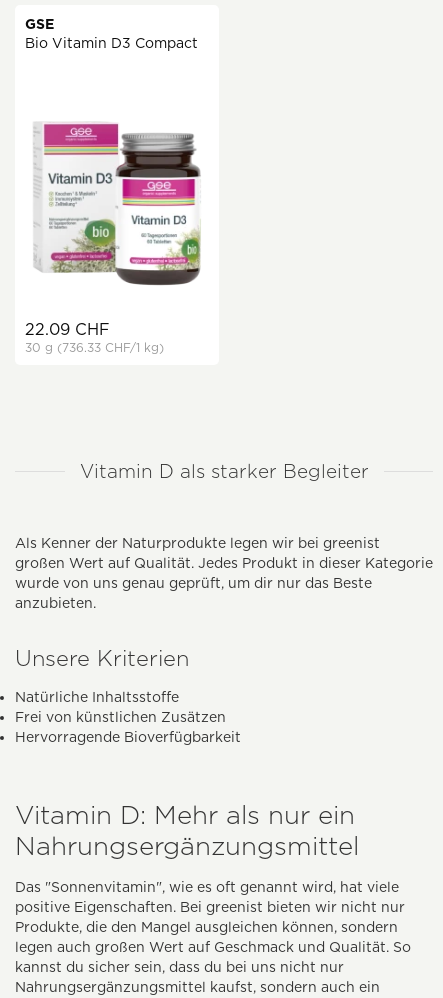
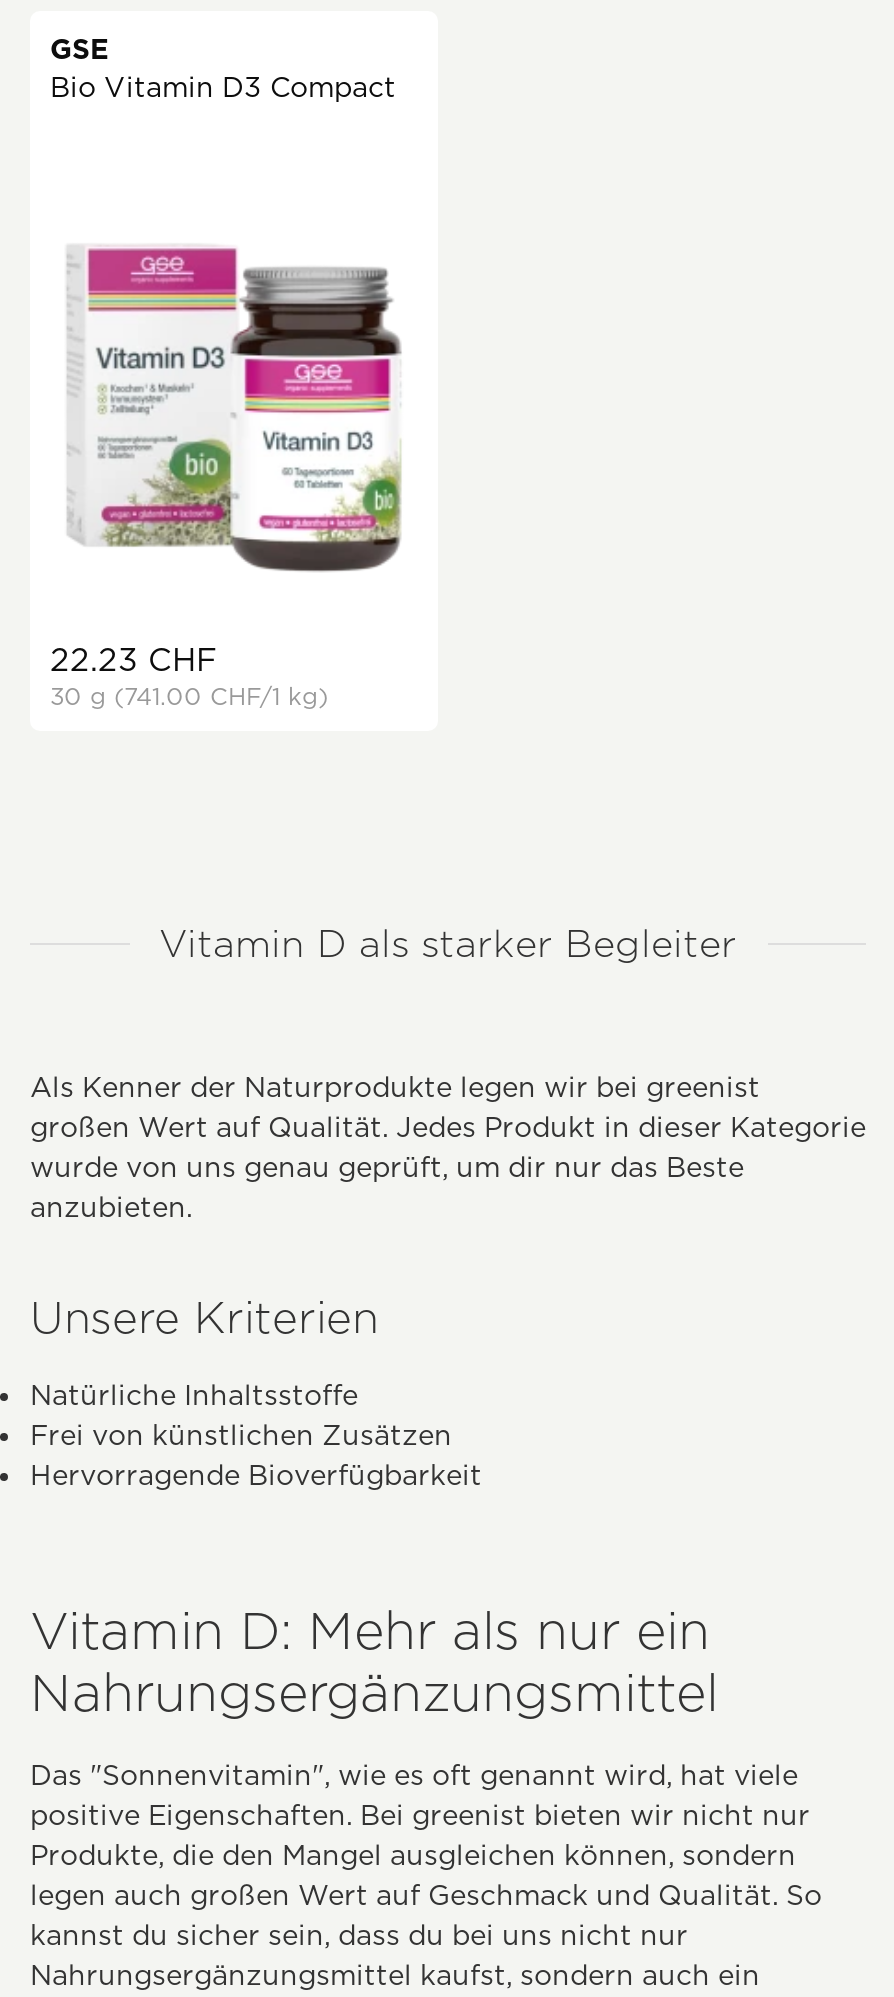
[25,320,110,339] 22.09 CHF -> [50,641,218,679] 22.23 CHF
[25,340,164,355] 30 g (736.33 CHF/1 kg) -> [50,681,328,711] 30 g (741.00 CHF/1 kg)

